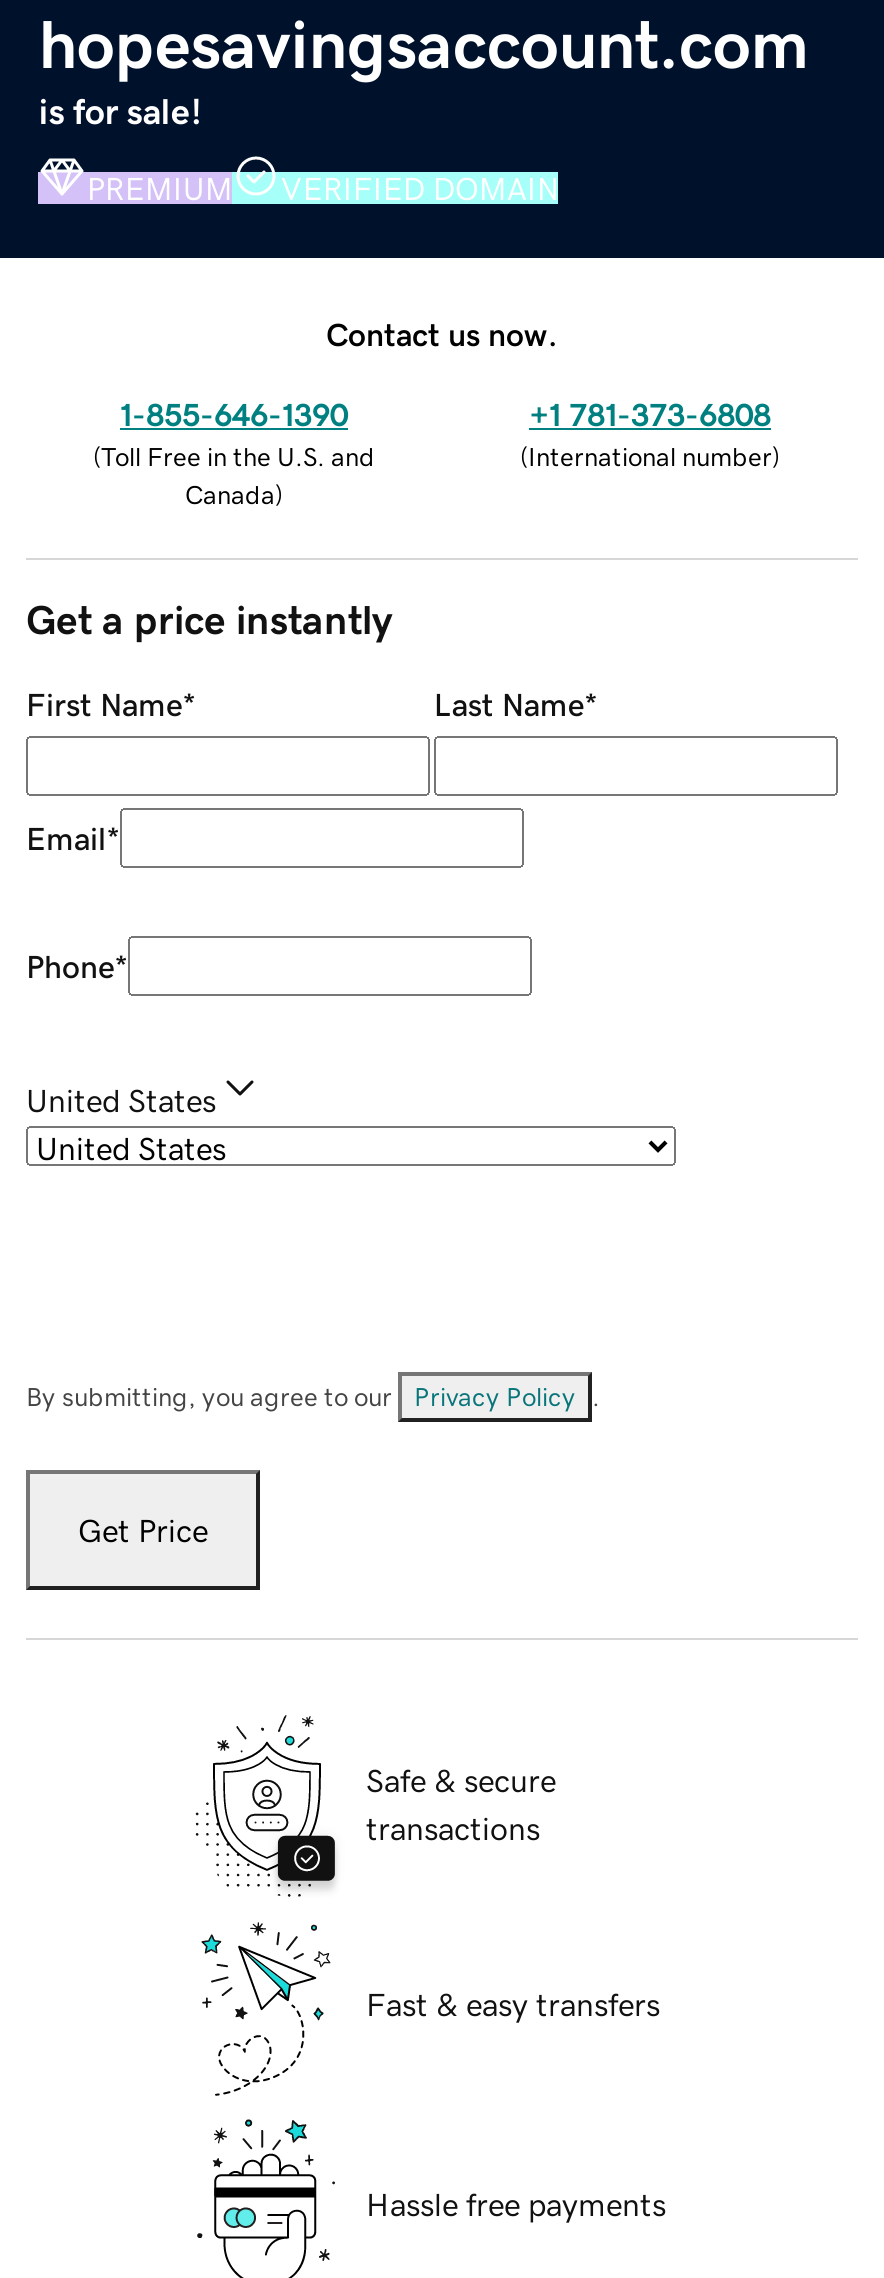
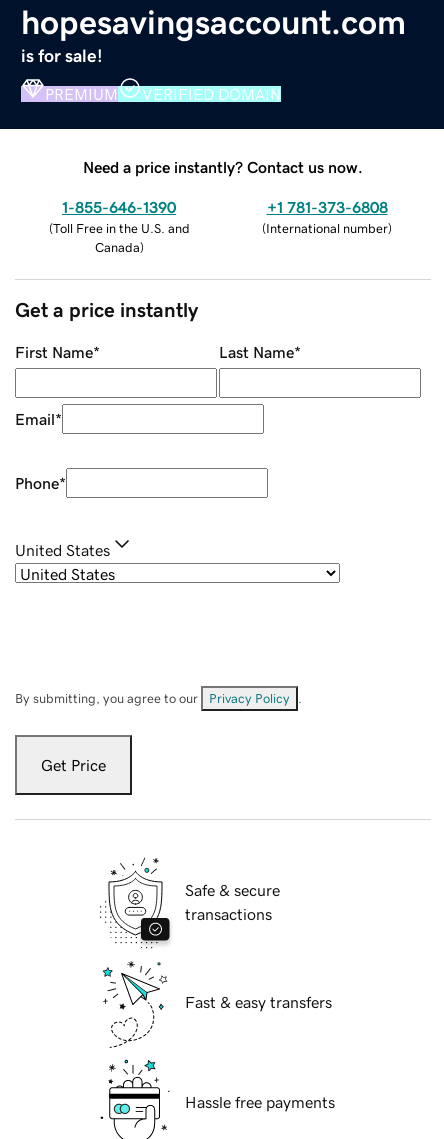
[326,317,558,349] Contact us now. -> [83,159,363,175] Need a price instantly? Contact us now.

